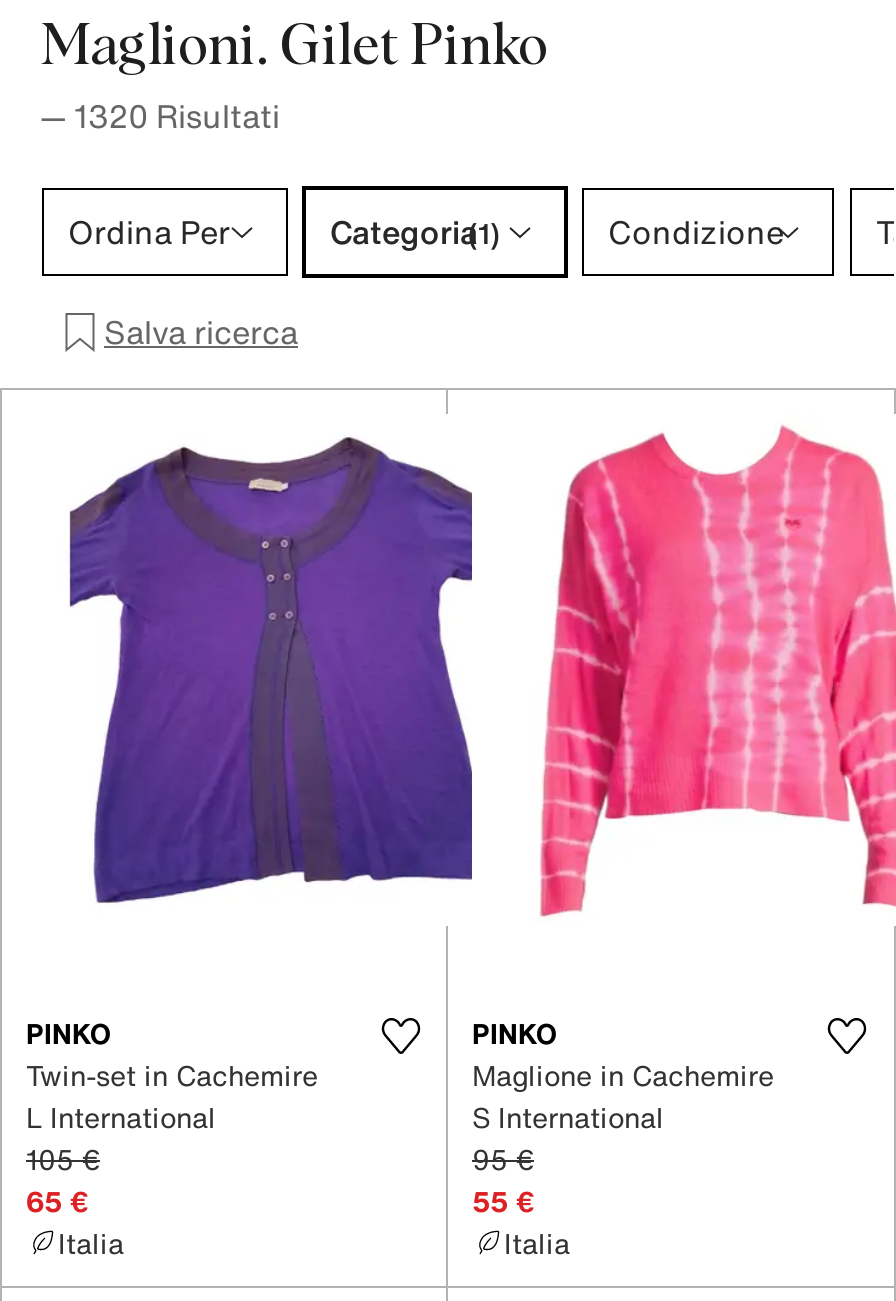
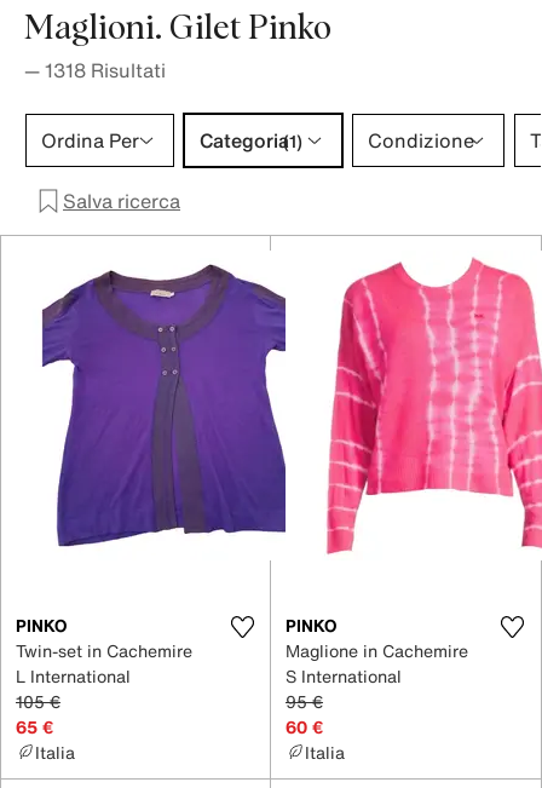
[40,92,280,140] — 1320 Risultati -> [24,56,166,85] — 1318 Risultati
[472,1179,534,1221] 55 € -> [286,714,323,739] 60 €

